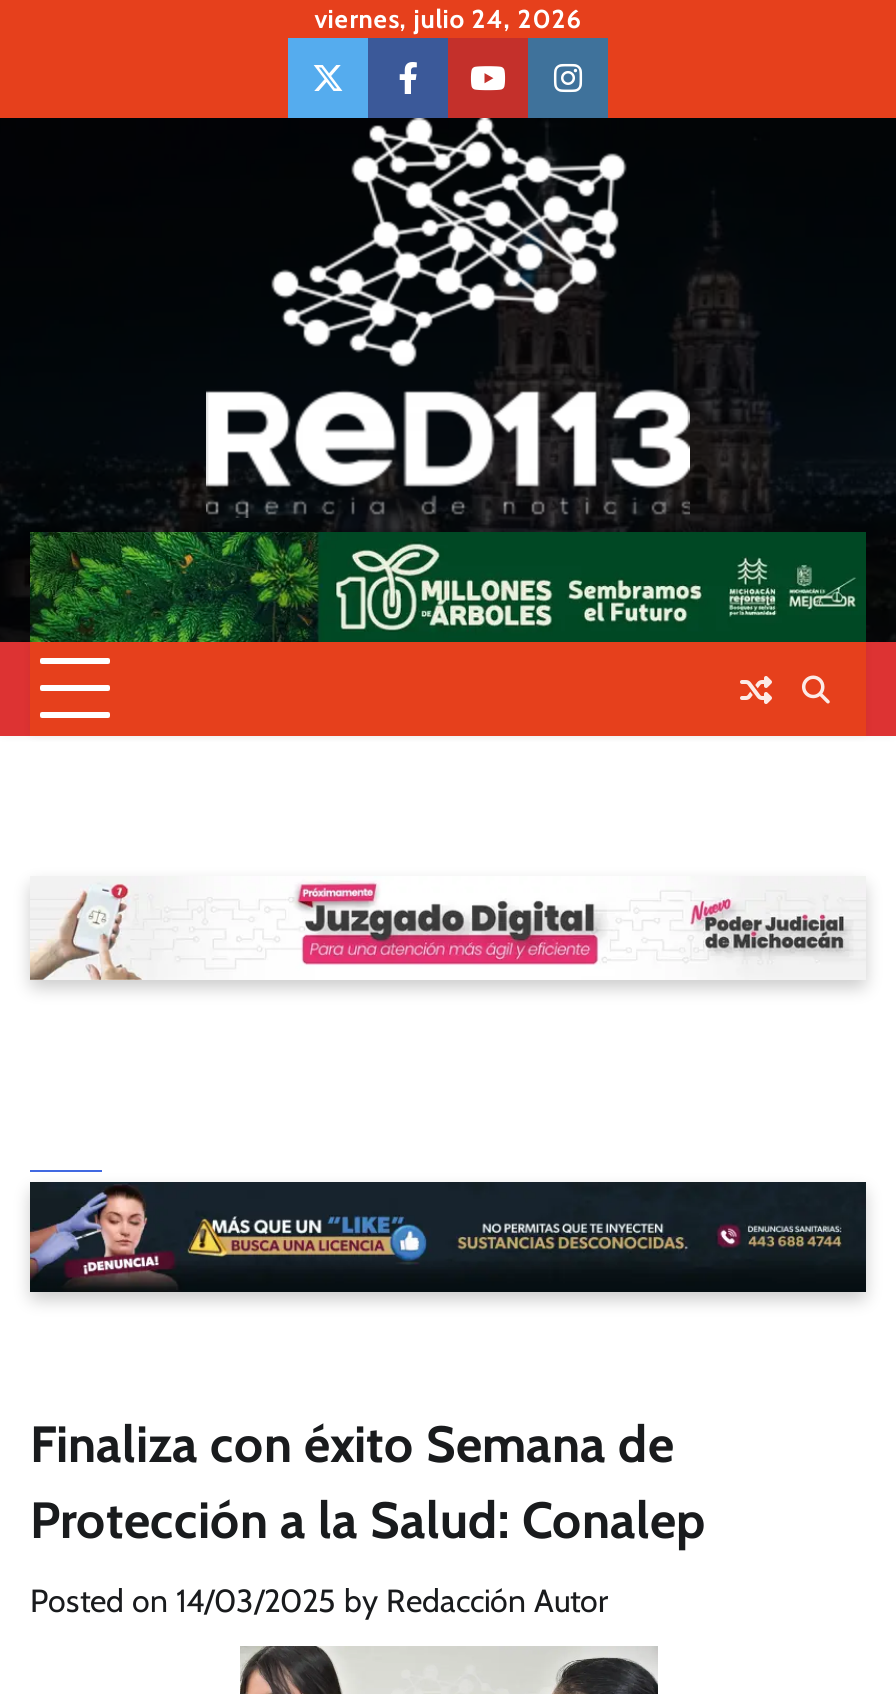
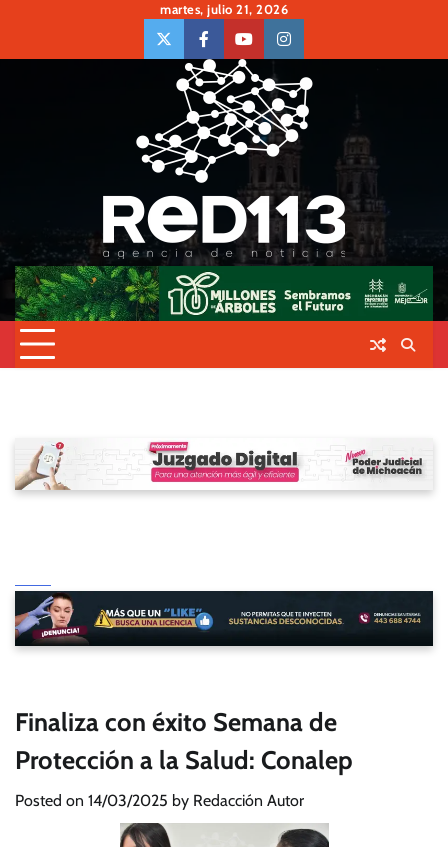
[314,4,582,34] viernes, julio 24, 2026 -> [160,2,288,17] martes, julio 21, 2026

